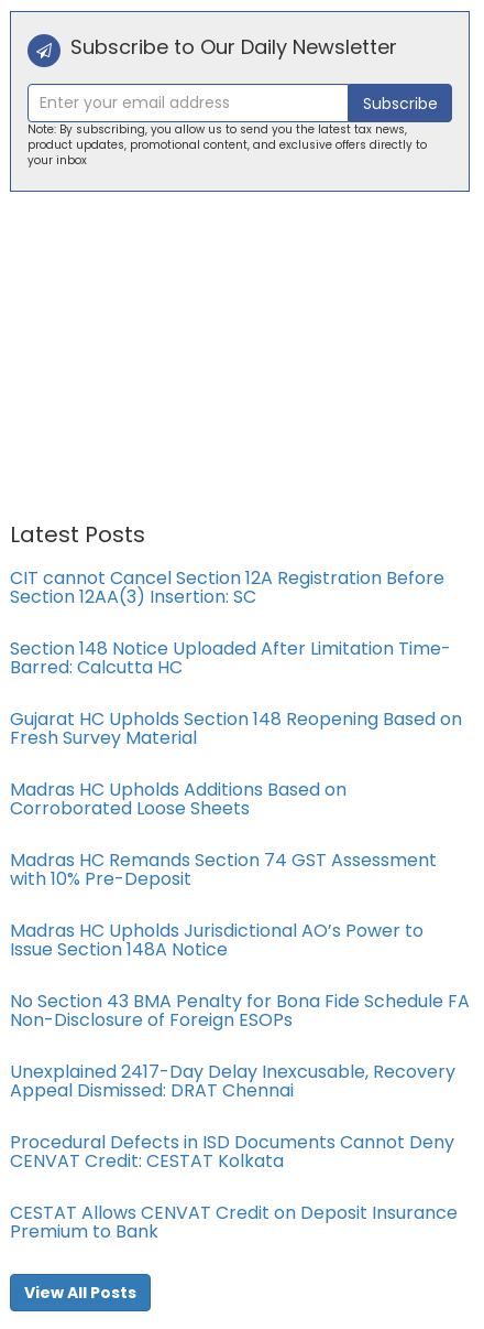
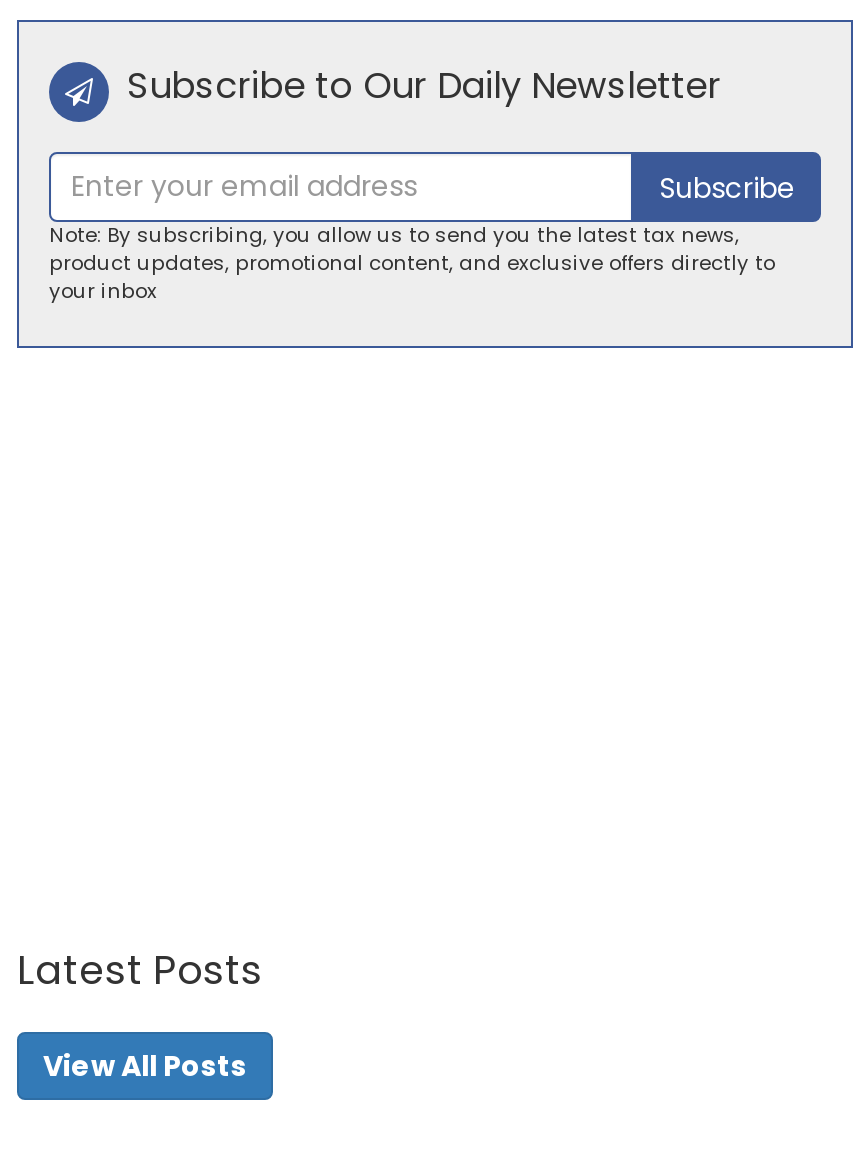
[10,565,470,1244] CIT cannot Cancel Section 12A Registration Before | Section 12AA(3) Insertion: SC | Section 148 Notice Uploaded After Limitation Time- | Barred: Calcutta HC | Gujarat HC Upholds Section 148 Reopening Based on | Fresh Survey Material | Madras HC Upholds Additions Based on | Corroborated Loose Sheets | Madras HC Remands Section 74 GST Assessment | with 10% Pre-Deposit | Madras HC Upholds Jurisdictional AO’s Power to | Issue Section 148A Notice | No Section 43 BMA Penalty for Bona Fide Schedule FA | Non-Disclosure of Foreign ESOPs | Unexplained 2417-Day Delay Inexcusable, Recovery | Appeal Dismissed: DRAT Chennai | Procedural Defects in ISD Documents Cannot Deny | CENVAT Credit: CESTAT Kolkata | CESTAT Allows CENVAT Credit on Deposit Insurance | Premium to Bank -> none

